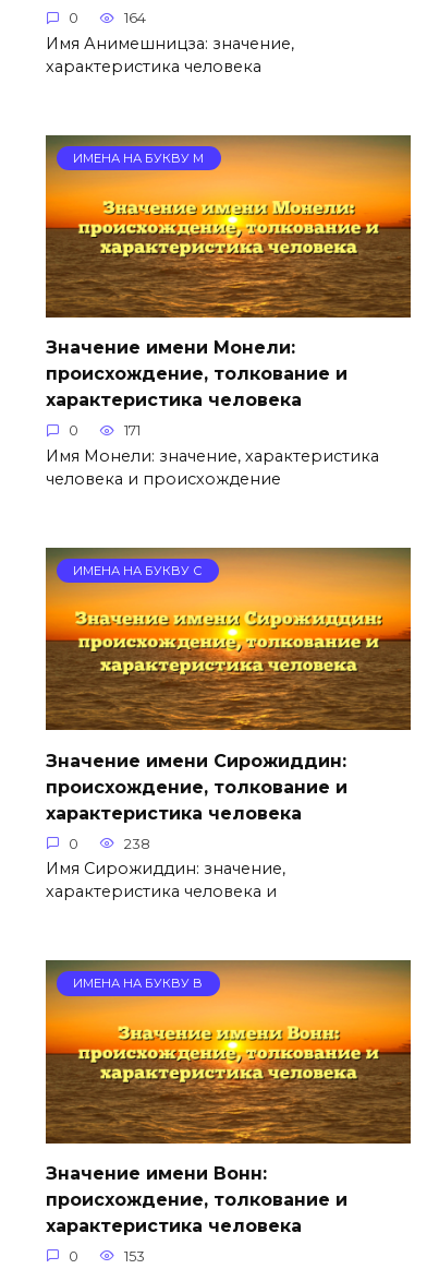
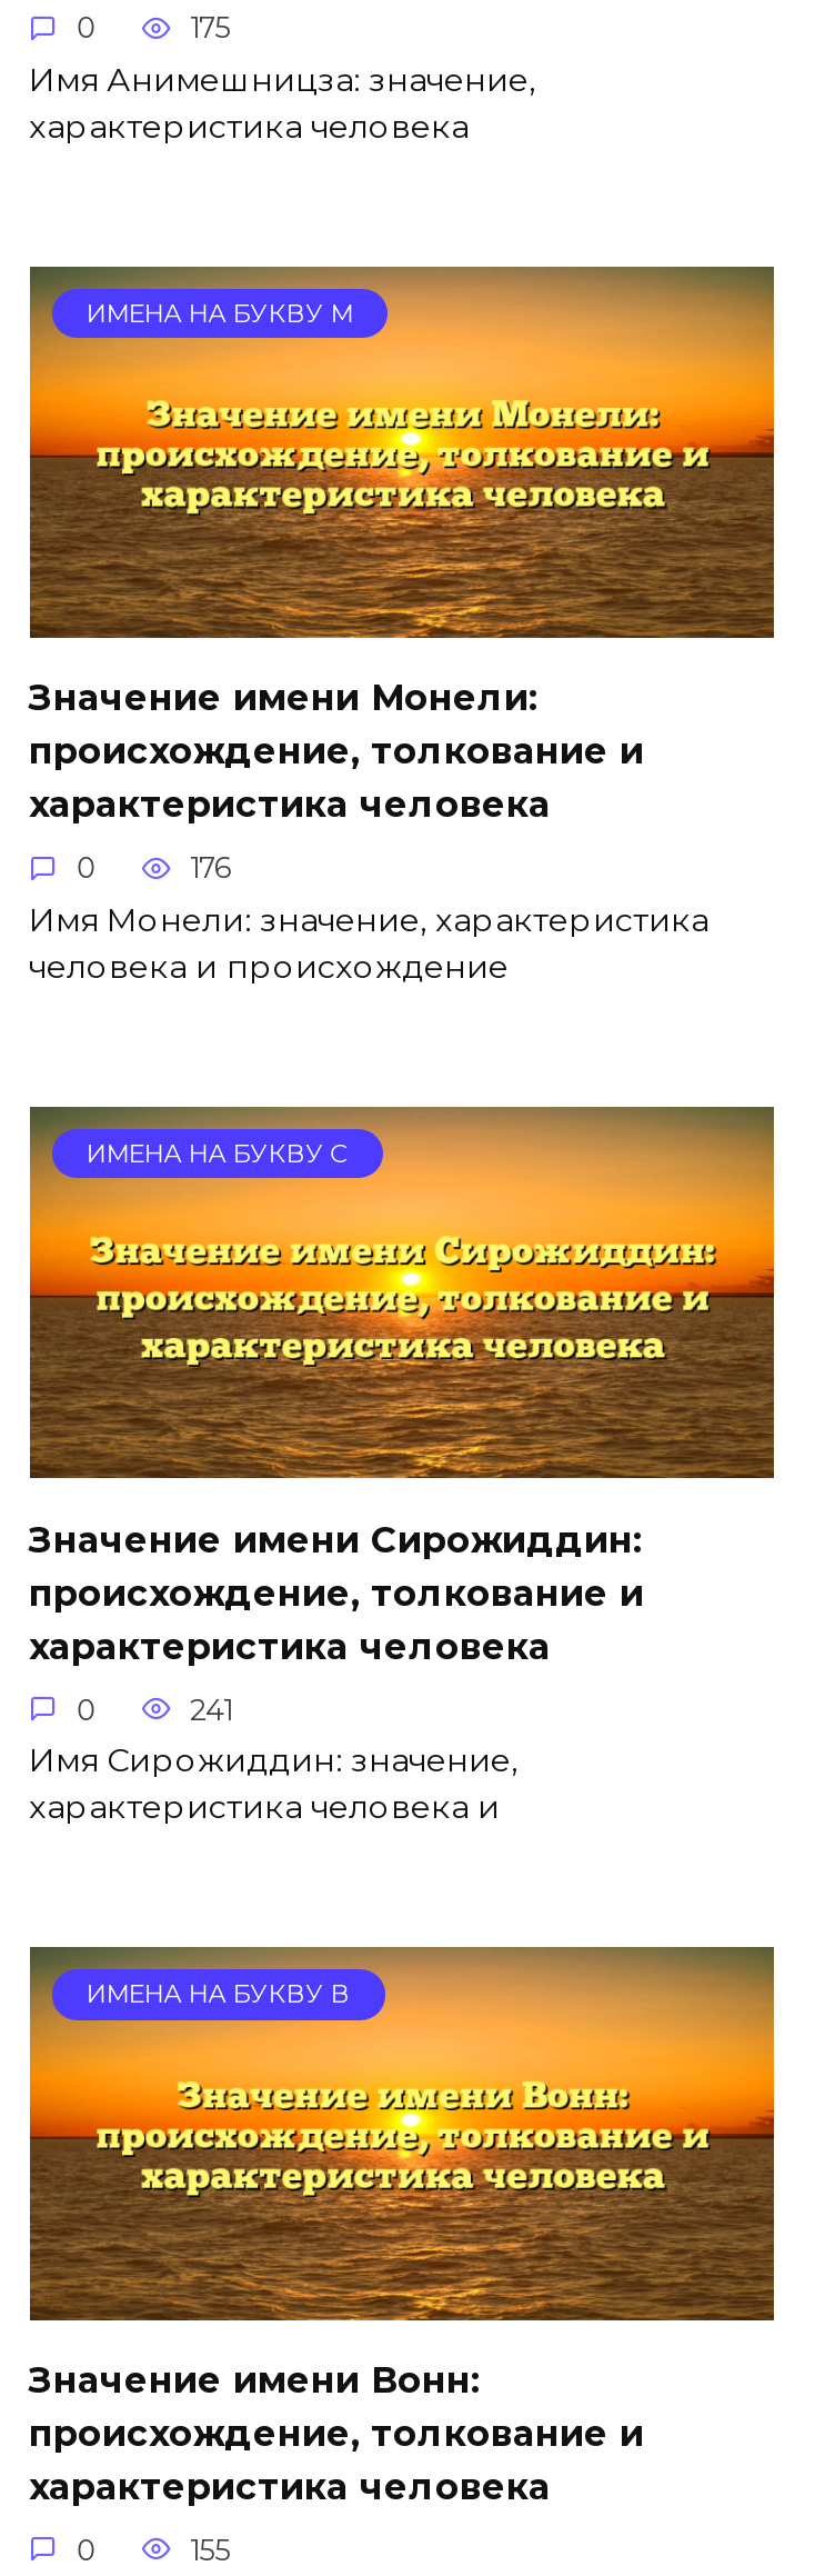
[124,10,146,26] 164 -> [190,12,230,45] 175
[124,423,141,439] 171 -> [190,852,232,885] 176
[124,835,150,852] 238 -> [190,1693,232,1726] 241
[124,1248,145,1265] 153 -> [190,2534,230,2567] 155

